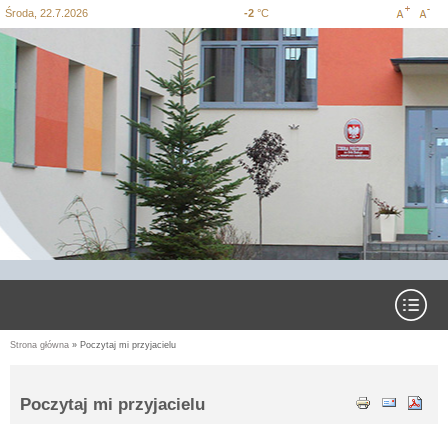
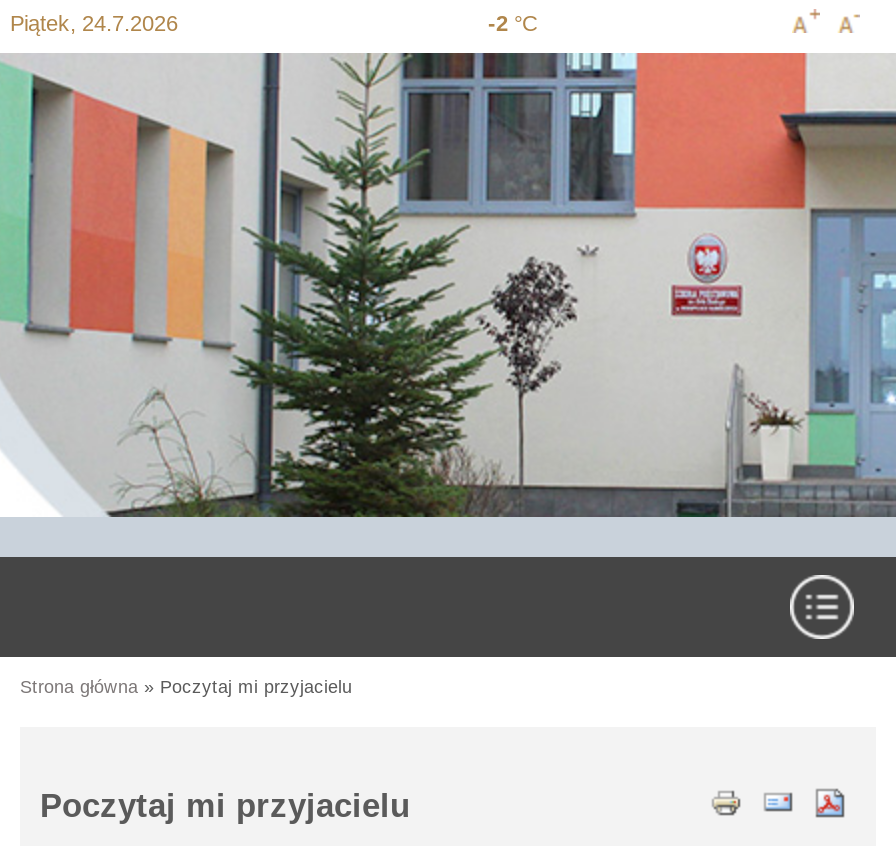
[5,7,88,19] Środa, 22.7.2026 -> [10,11,178,35] Piątek, 24.7.2026

